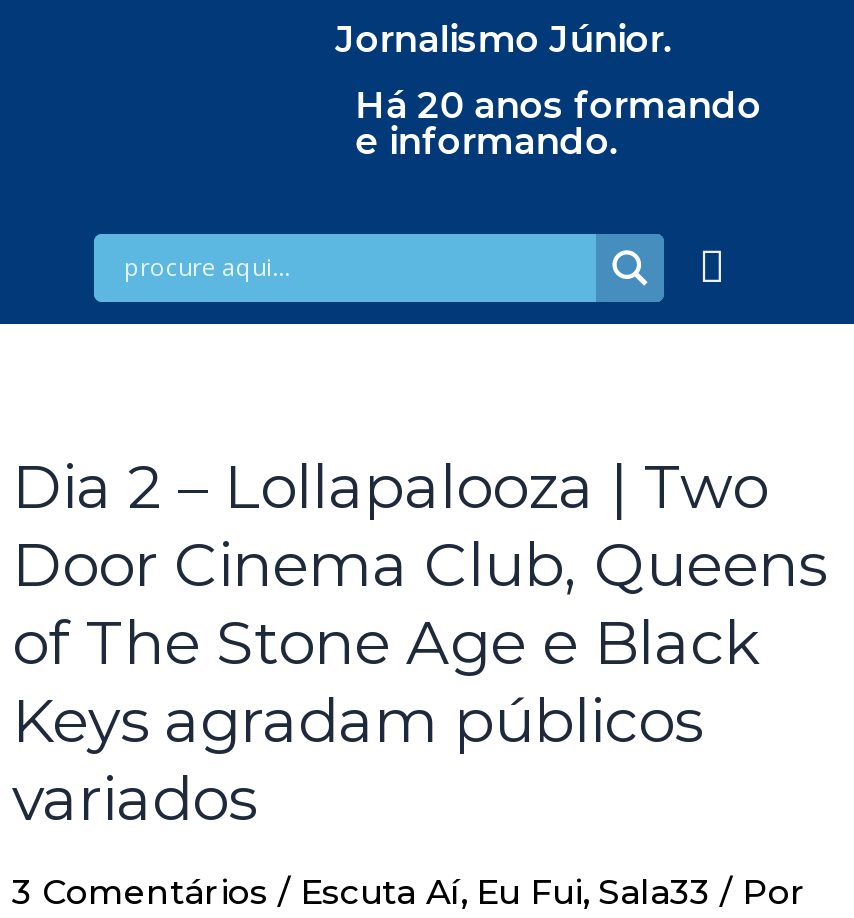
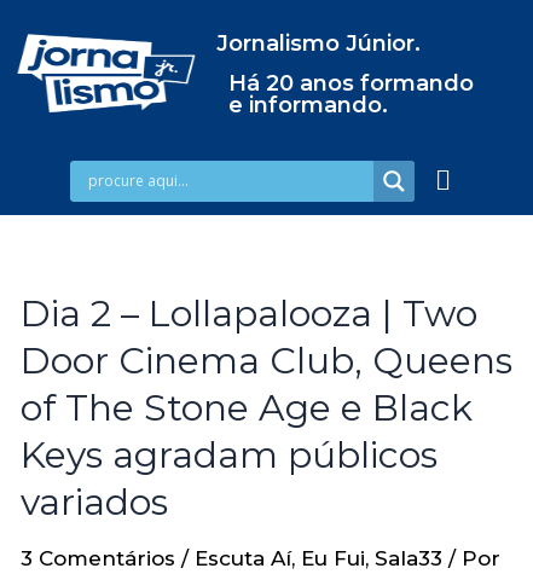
none -> [17,33,196,114] [image]

